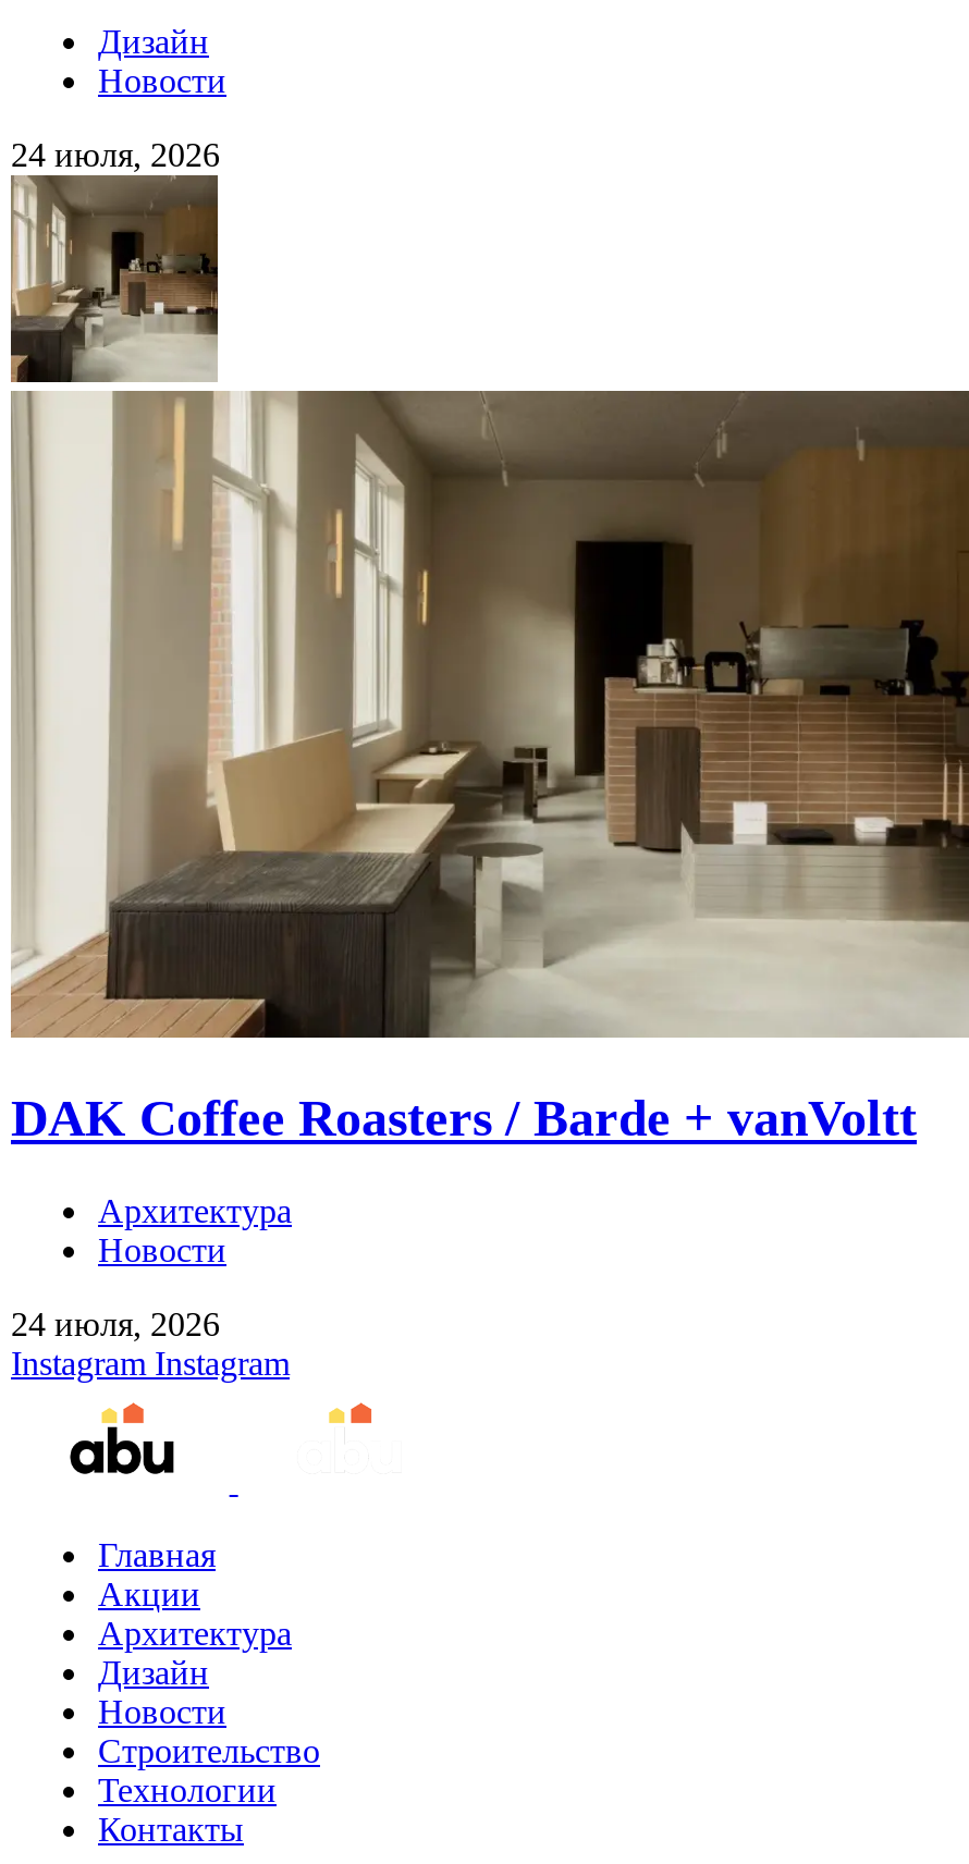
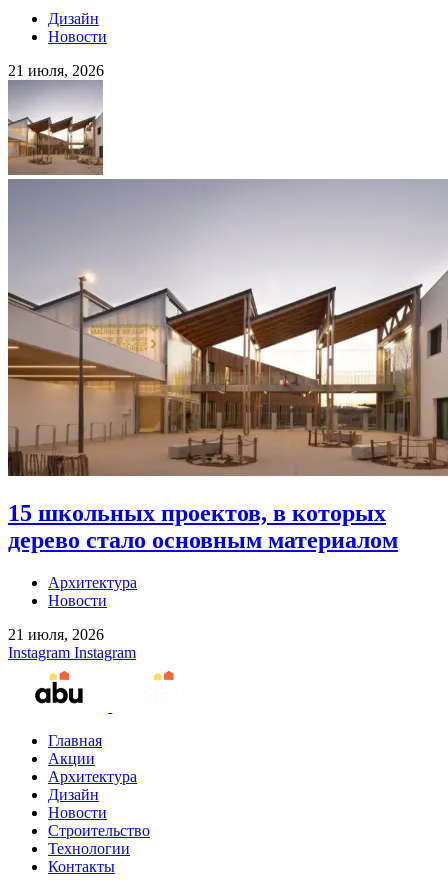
[11,137,220,174] 24 июля, 2026 -> [8,62,104,79] 21 июля, 2026
[11,191,962,1147] [image] | DAK Coffee Roasters / Barde + vanVoltt -> [7,114,445,553] [image] | 15 школьных проектов, в которых | дерево стало основным материалом
[11,1306,220,1343] 24 июля, 2026 -> [8,626,104,643] 21 июля, 2026

